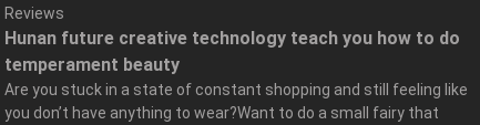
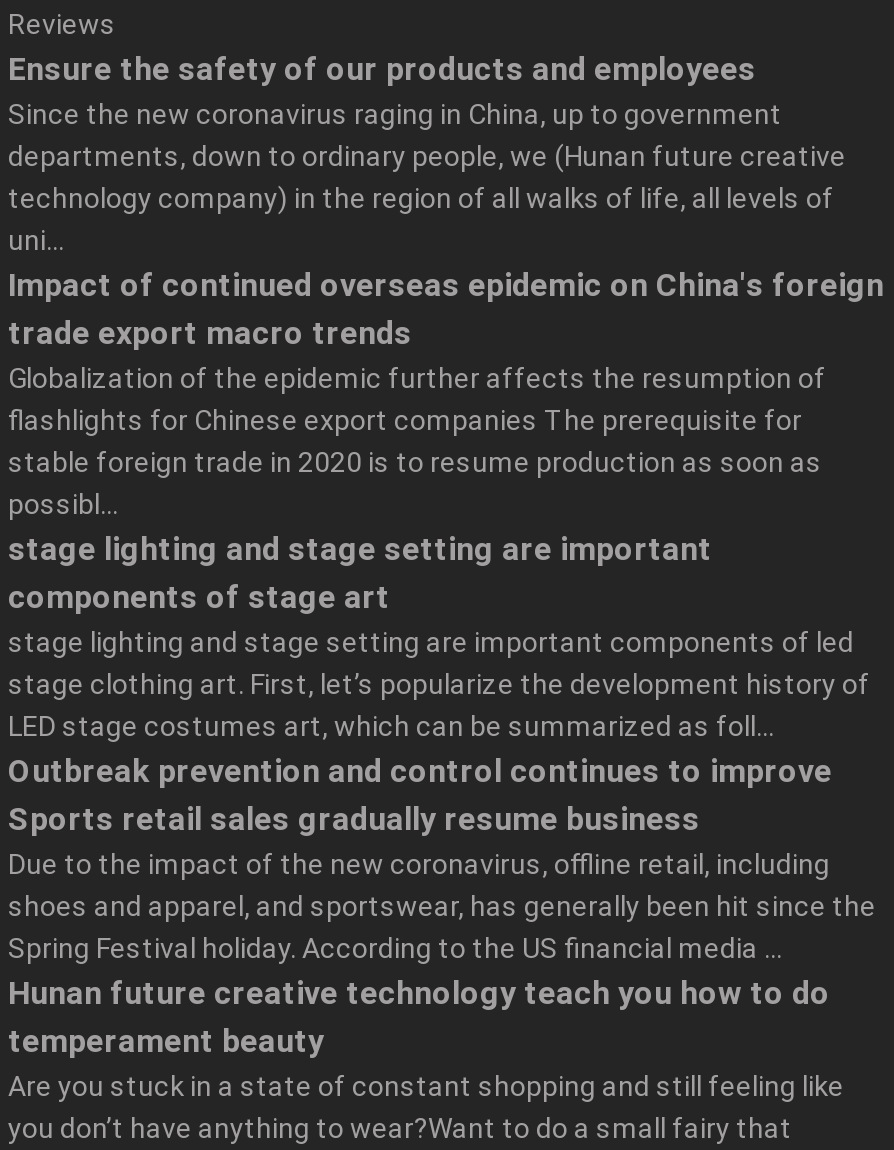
none -> [8,49,884,963] Ensure the safety of our products and employees | Since the new coronavirus raging in China, up to government | departments, down to ordinary people, we (Hunan future creative | technology company) in the region of all walks of life, all levels of | uni... | Impact of continued overseas epidemic on China's foreign | trade export macro trends | Globalization of the epidemic further affects the resumption of | flashlights for Chinese export companies The prerequisite for | stable foreign trade in 2020 is to resume production as soon as | possibl... | stage lighting and stage setting are important | components of stage art | stage lighting and stage setting are important components of led | stage clothing art. First, let’s popularize the development history of | LED stage costumes art, which can be summarized as foll... | Outbreak prevention and control continues to improve | Sports retail sales gradually resume business | Due to the impact of the new coronavirus, offline retail, including | shoes and apparel, and sportswear, has generally been hit since the | Spring Festival holiday. According to the US financial media ...

